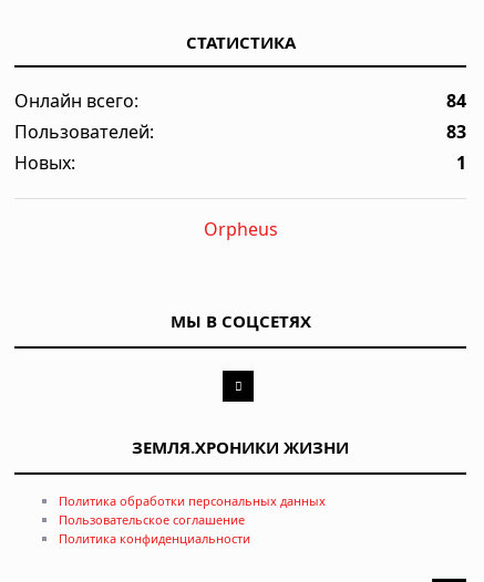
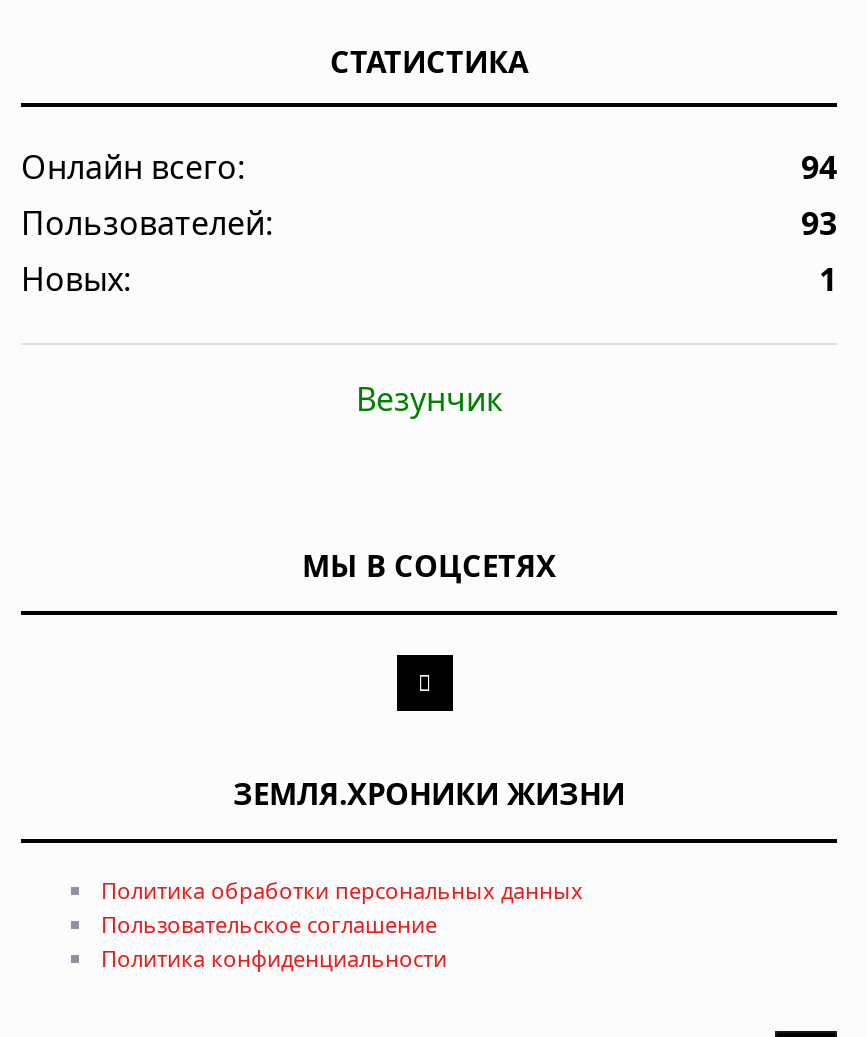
[446,89,466,113] 84 -> [801,145,837,189] 94
[446,120,466,144] 83 -> [801,201,837,245] 93
[203,217,277,241] Orpheus -> [356,377,502,421] Везунчик

